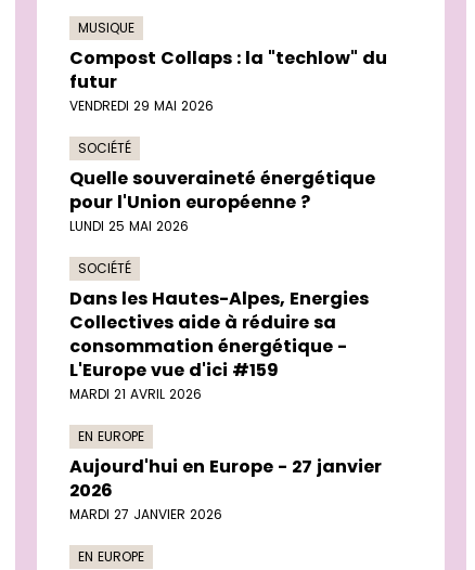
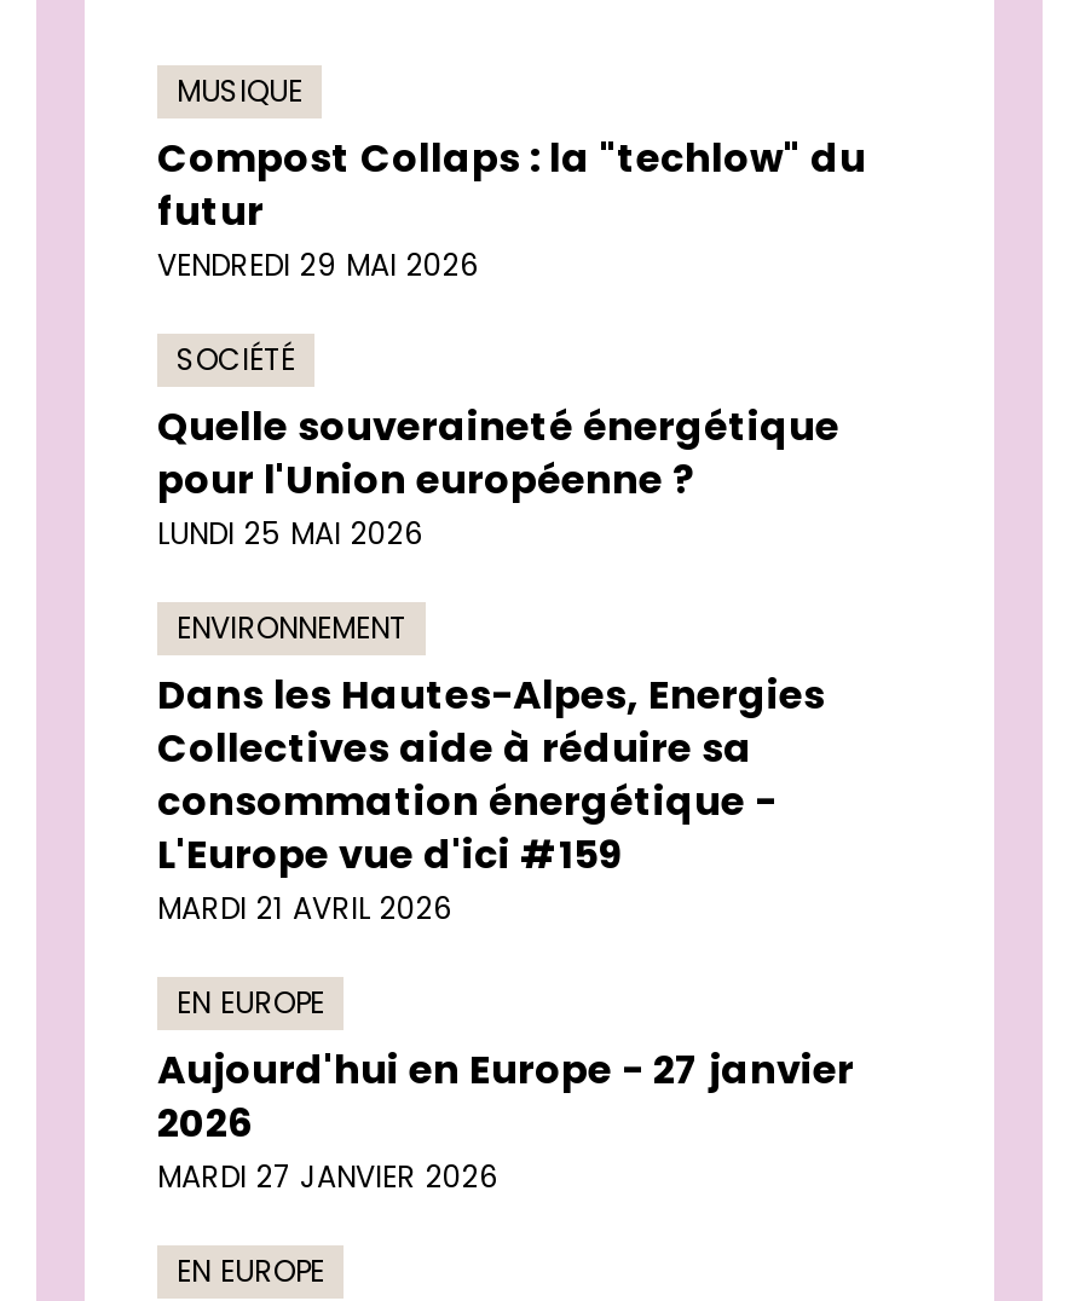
[78,259,131,277] SOCIÉTÉ -> [177,606,406,648] ENVIRONNEMENT

